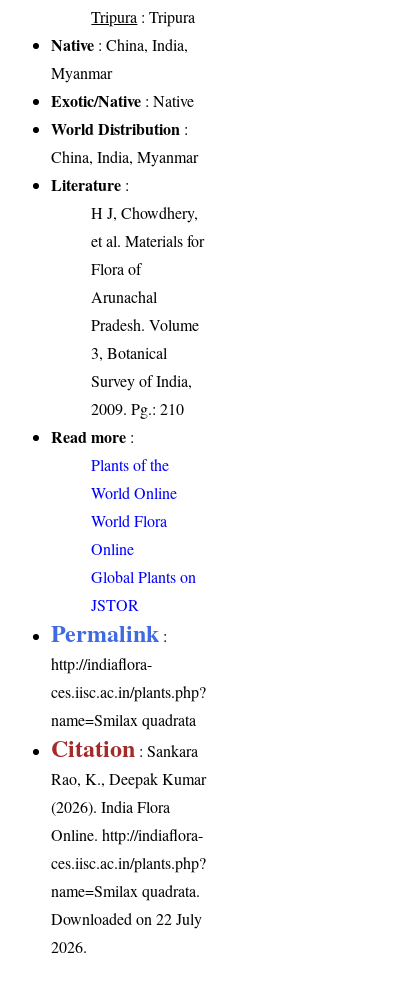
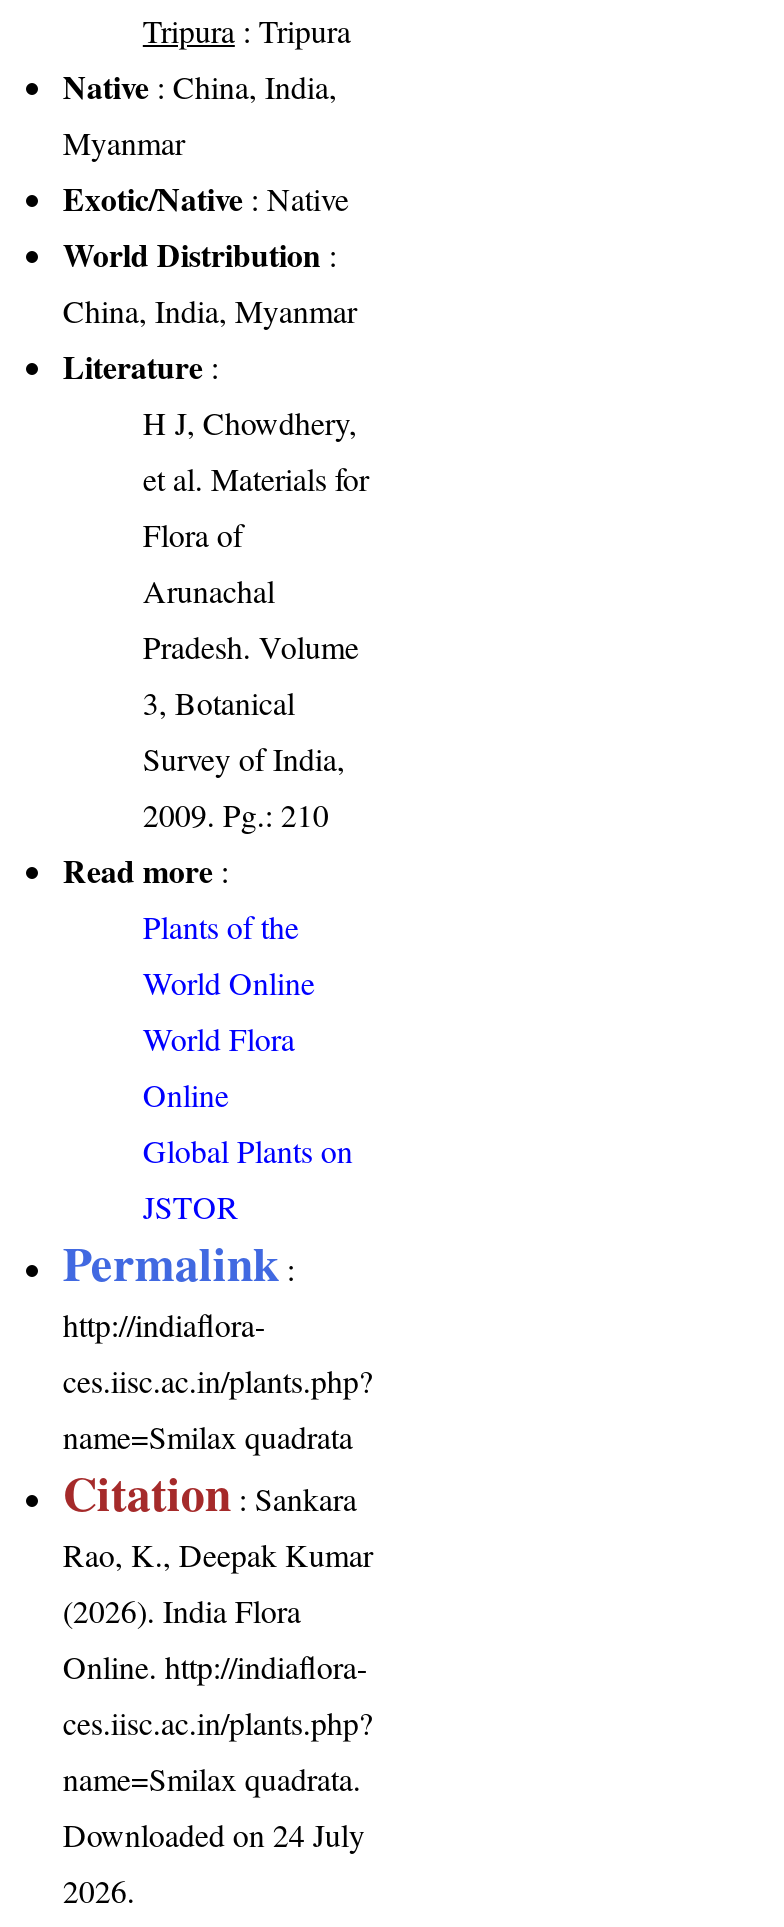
[51,908,202,929] Downloaded on 22 July -> [63,1813,365,1855] Downloaded on 24 July

